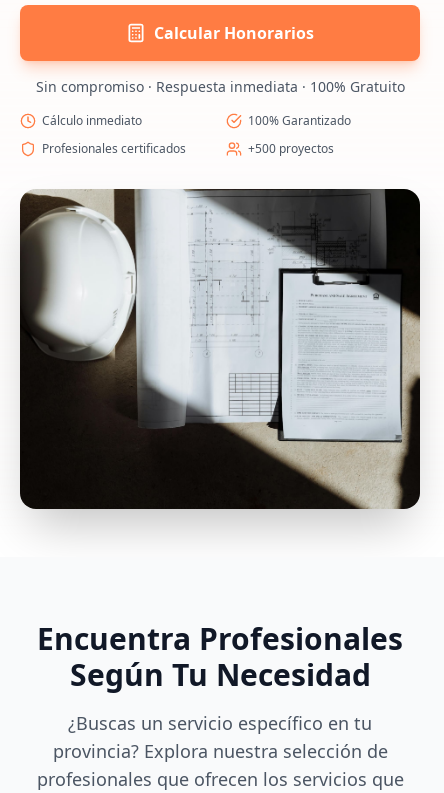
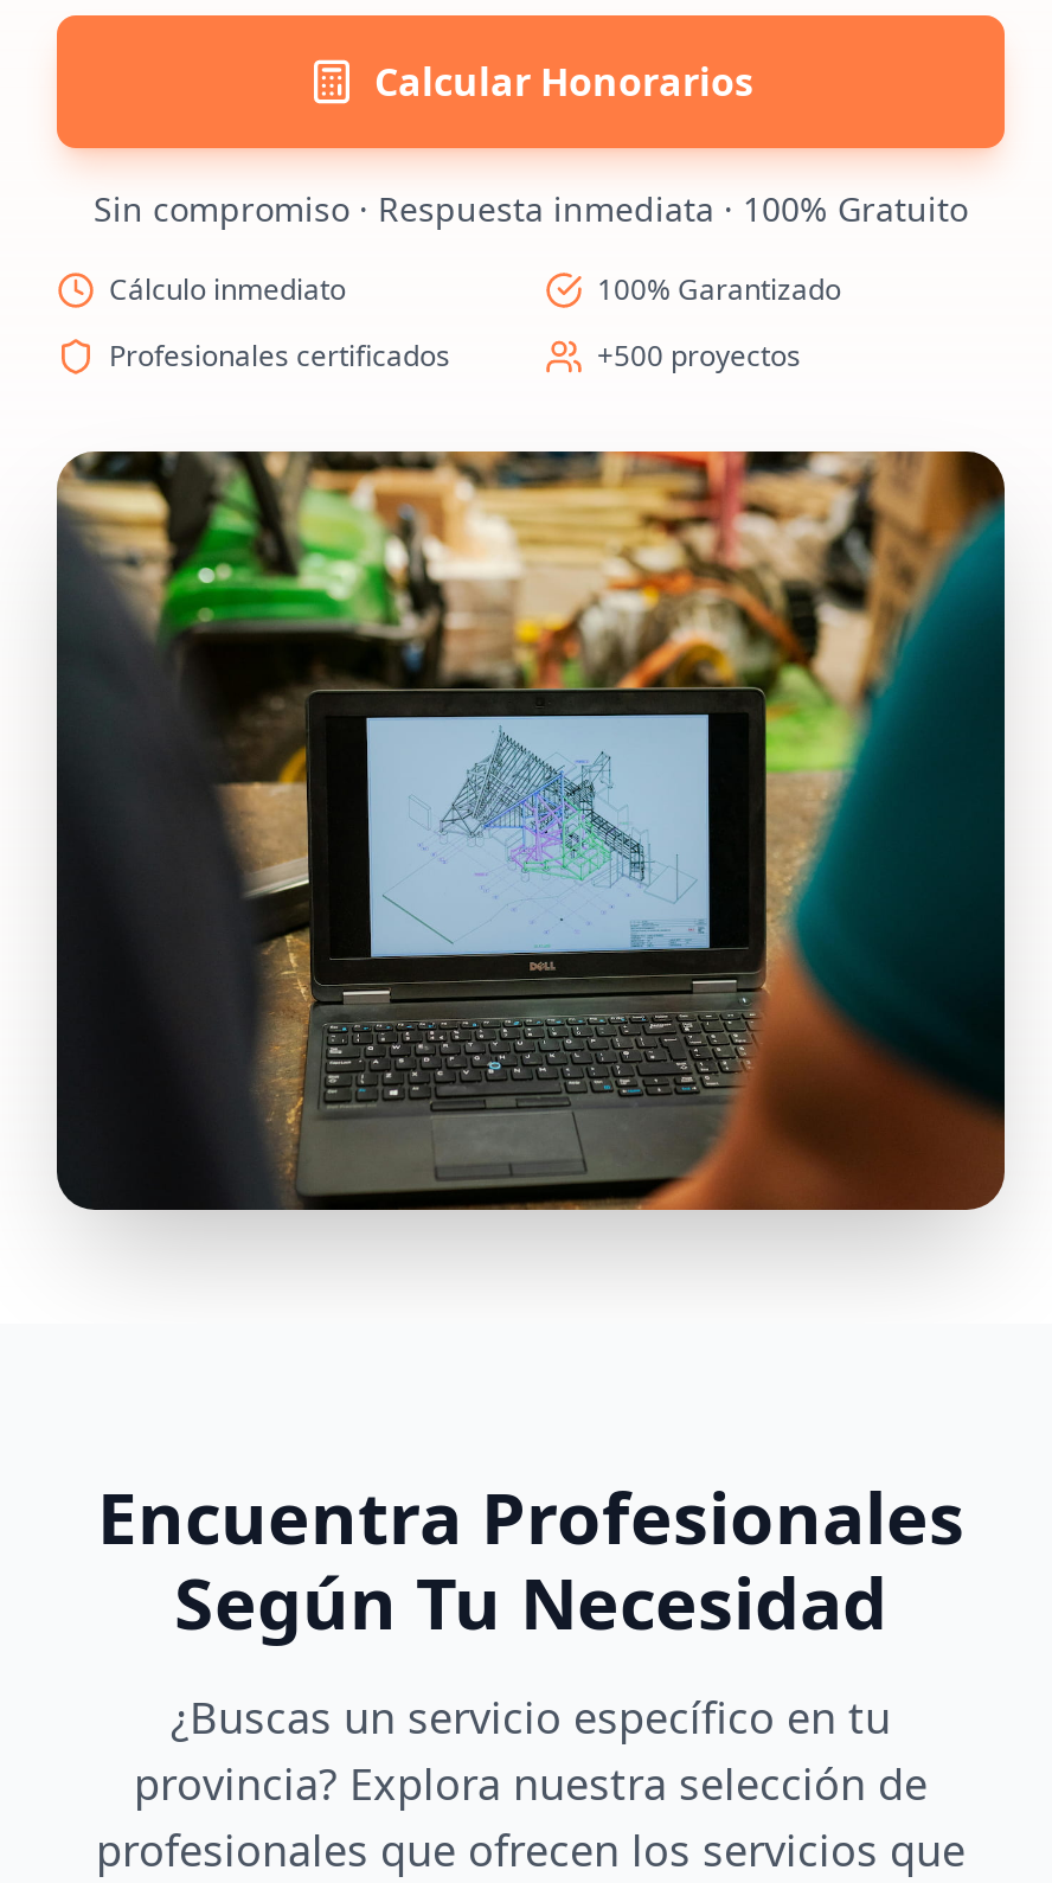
[19,188,421,510] [image] -> [57,449,1007,1212] [image]

